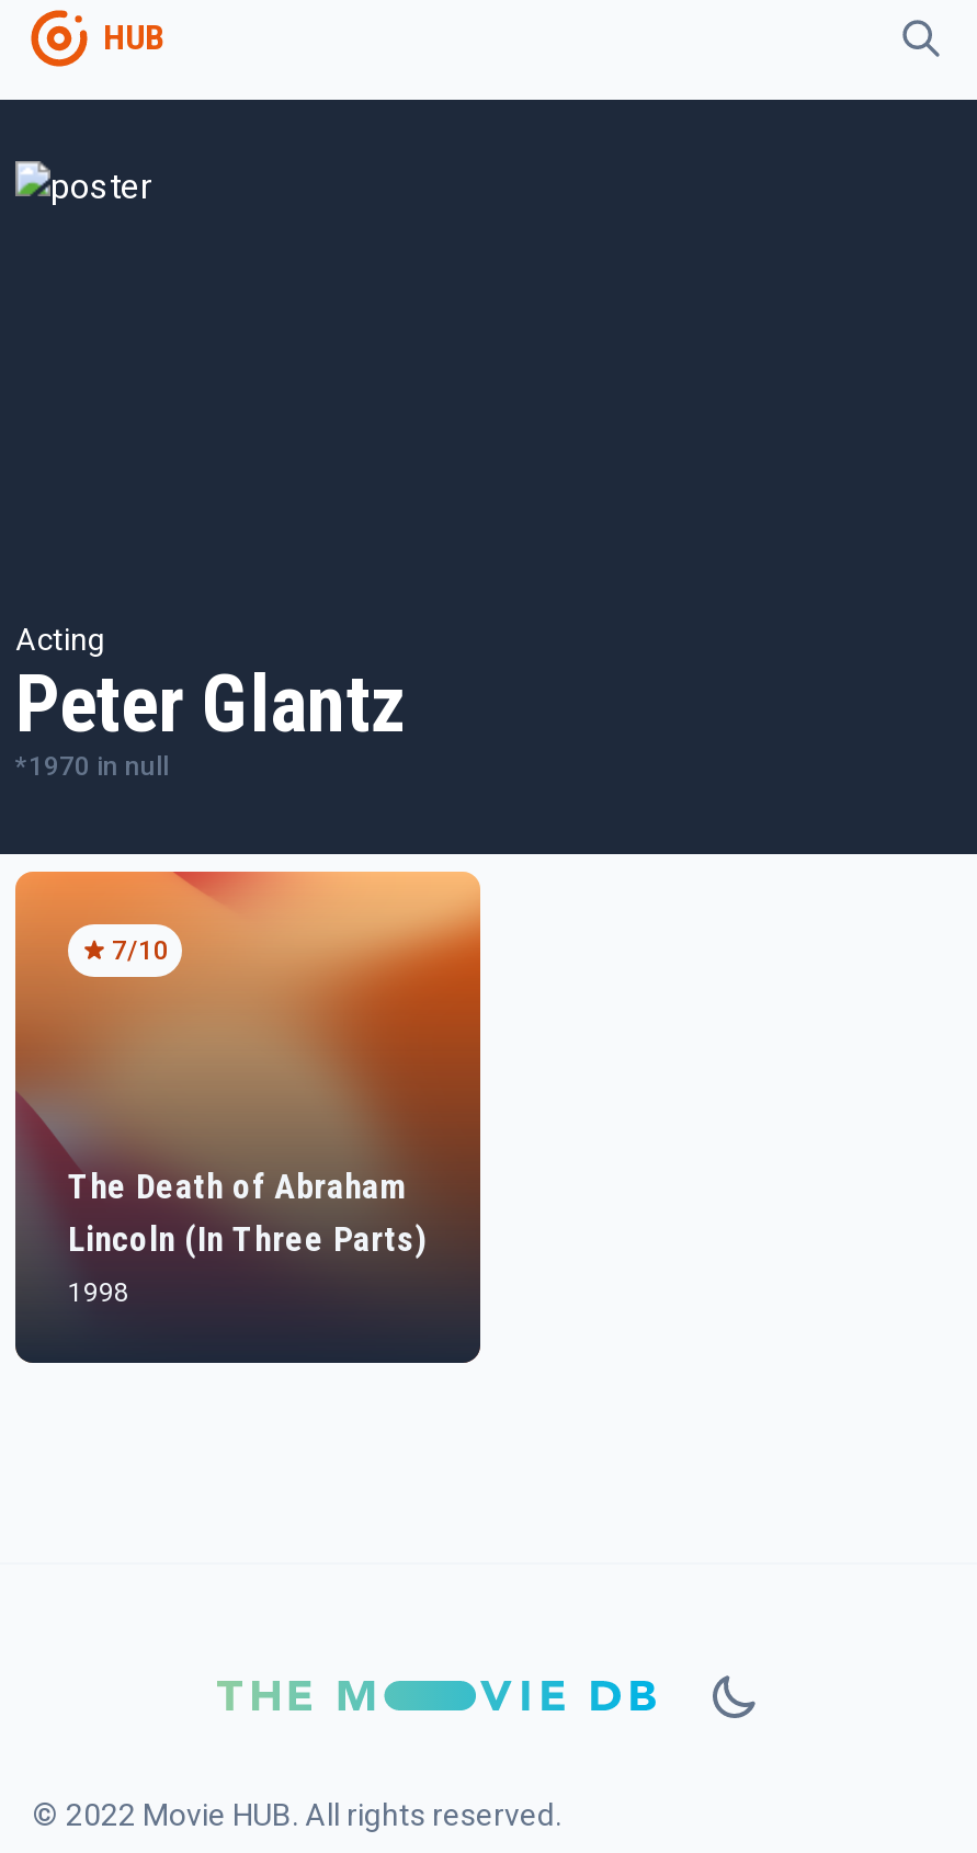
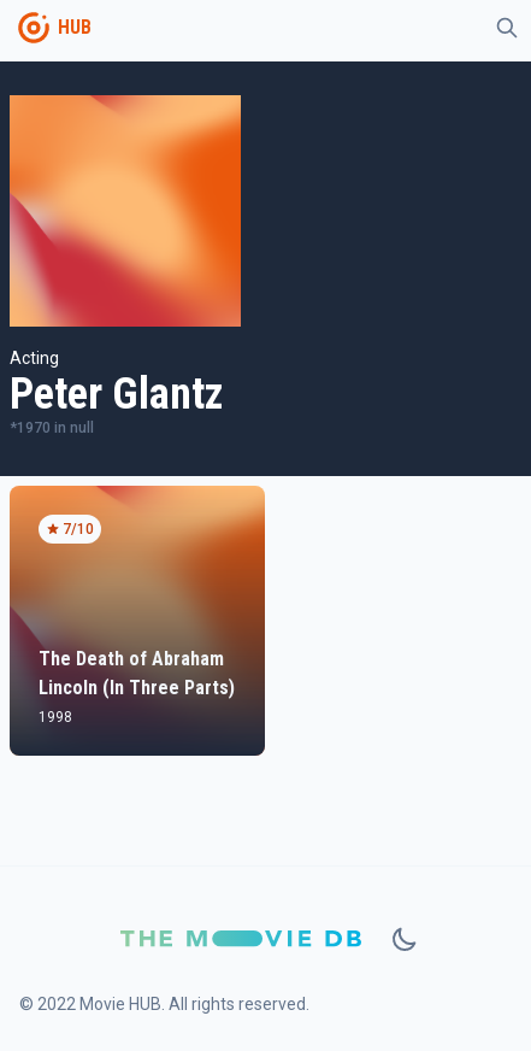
none -> [8,94,242,328] [image]

